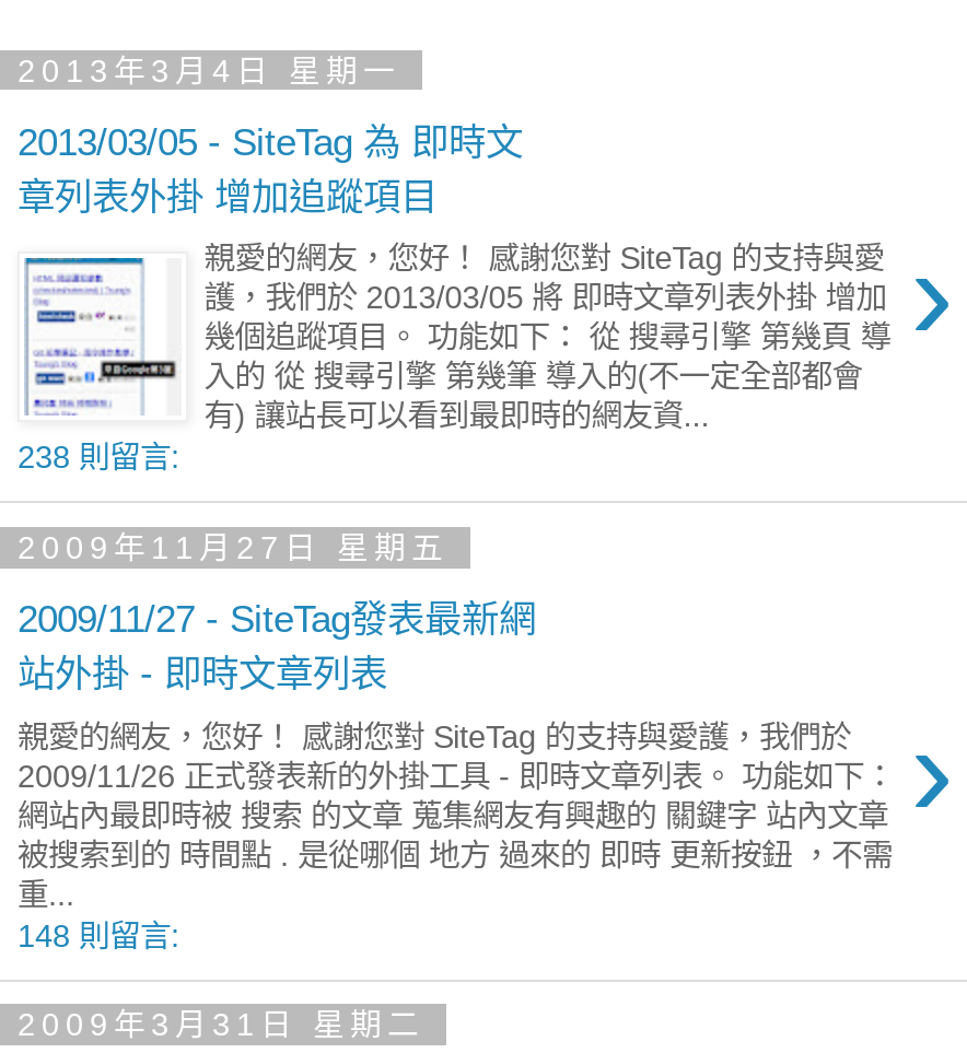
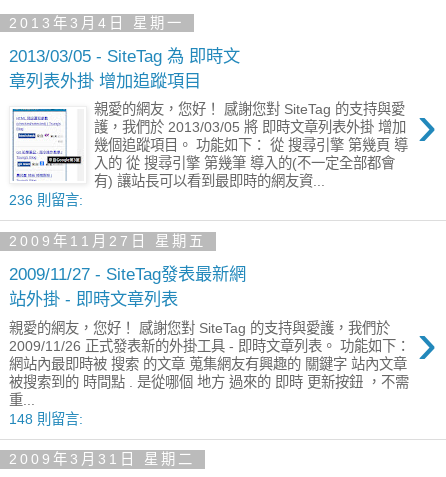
[18,440,179,475] 238 則留言: -> [9,192,83,208] 236 則留言:

